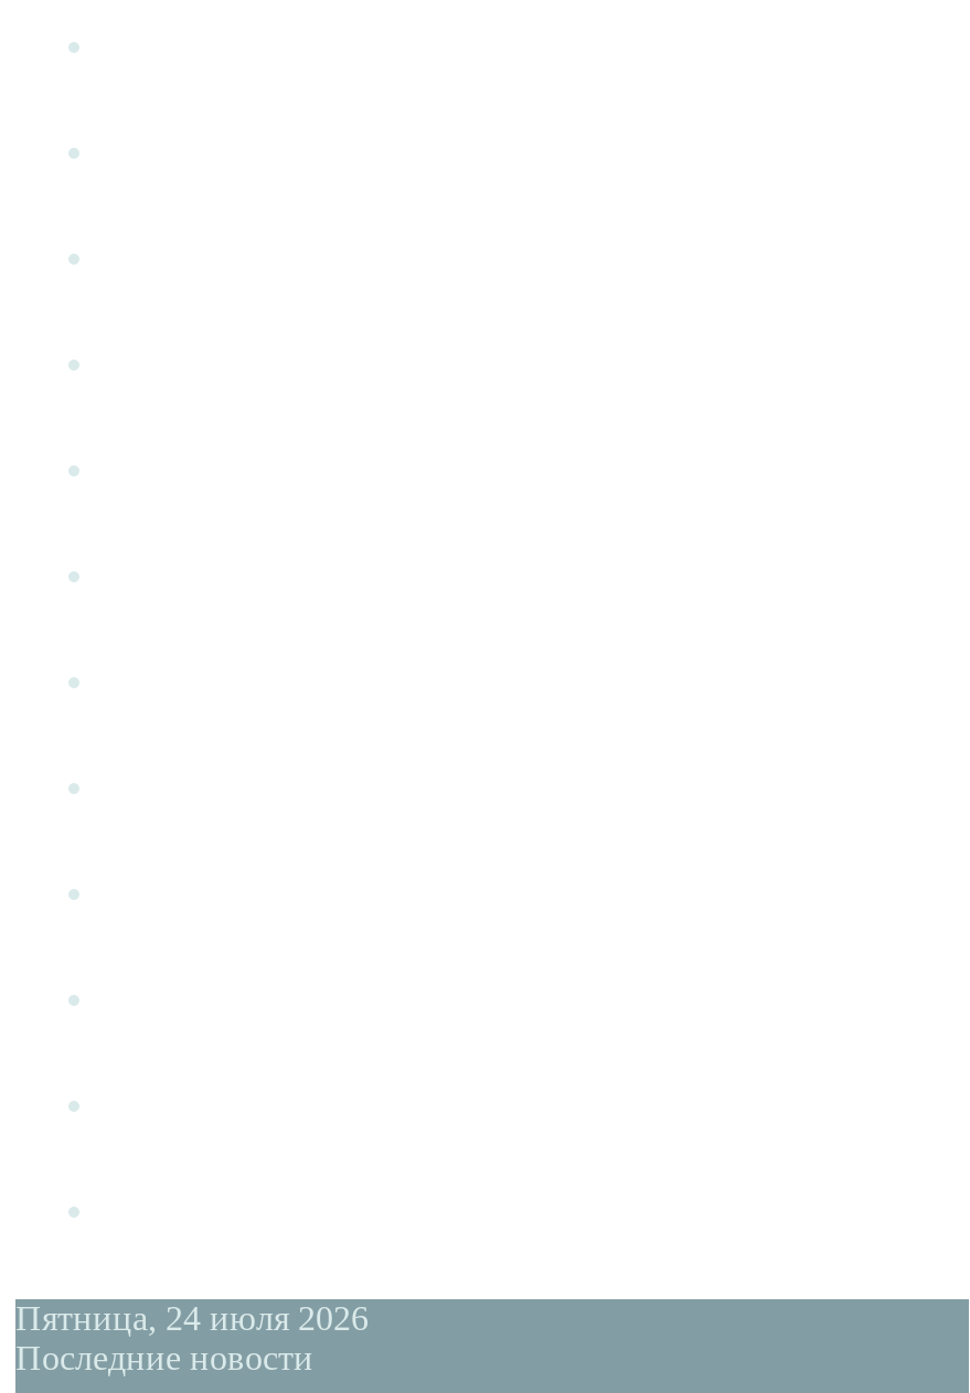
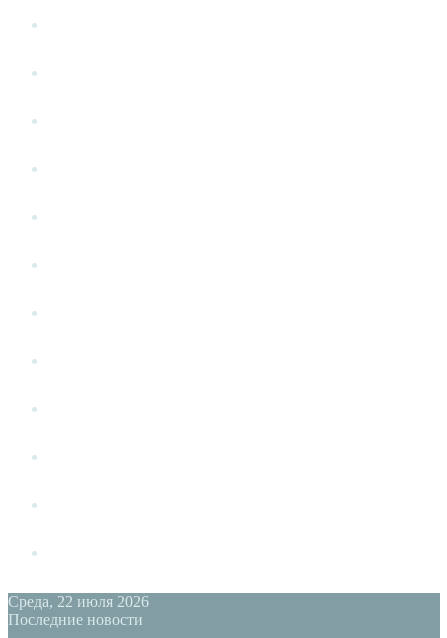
[15,1299,369,1337] Пятница, 24 июля 2026 -> [8,593,149,610] Среда, 22 июля 2026

